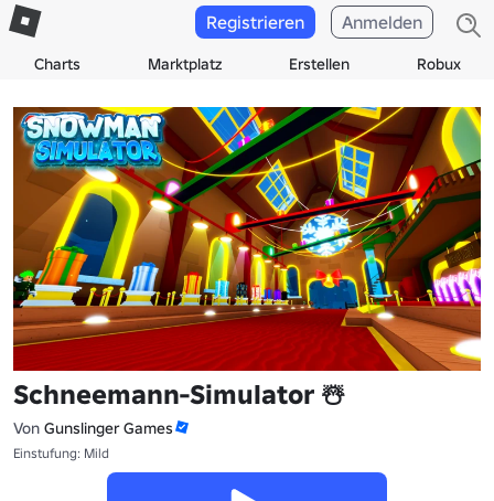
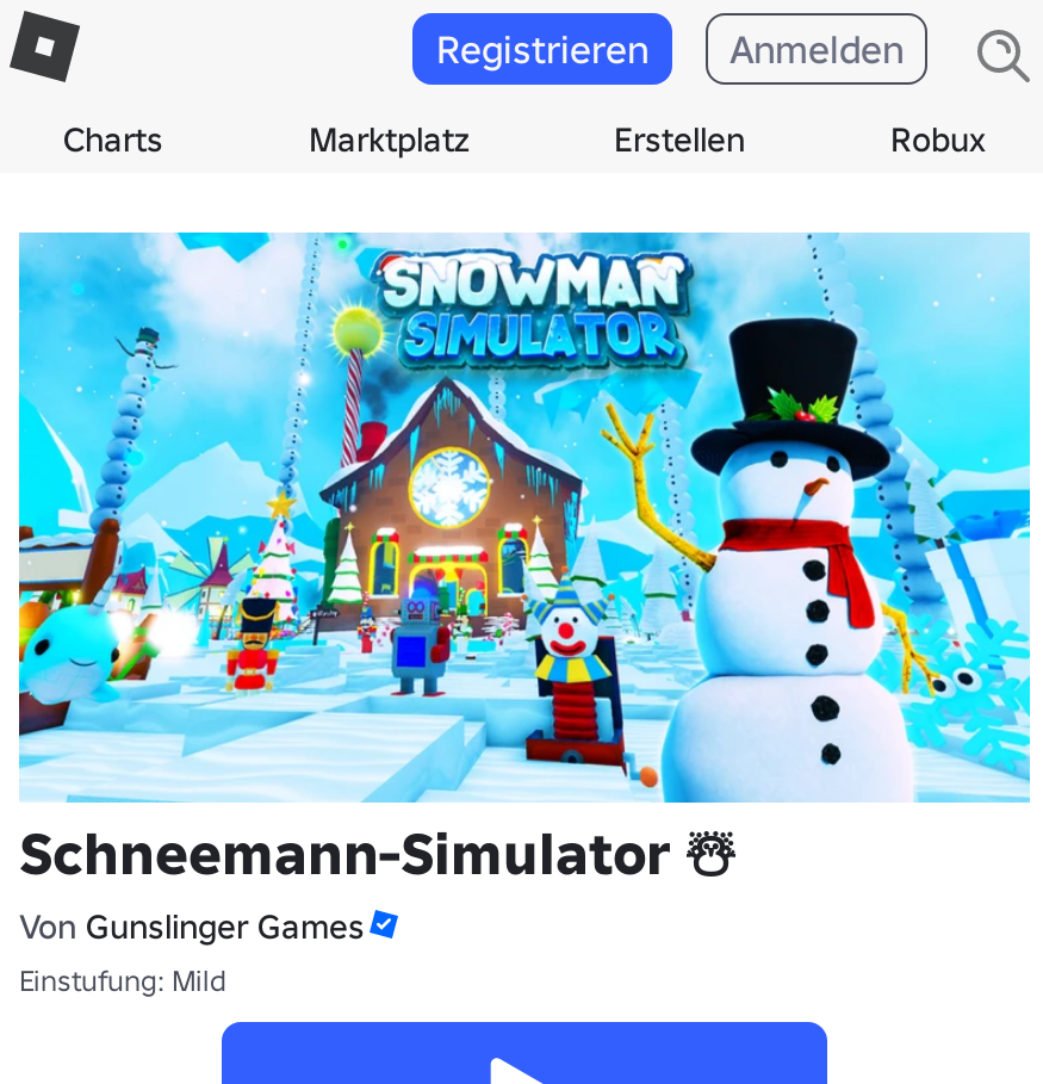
[12,106,482,372] [image] -> [17,230,1032,805] [image]

